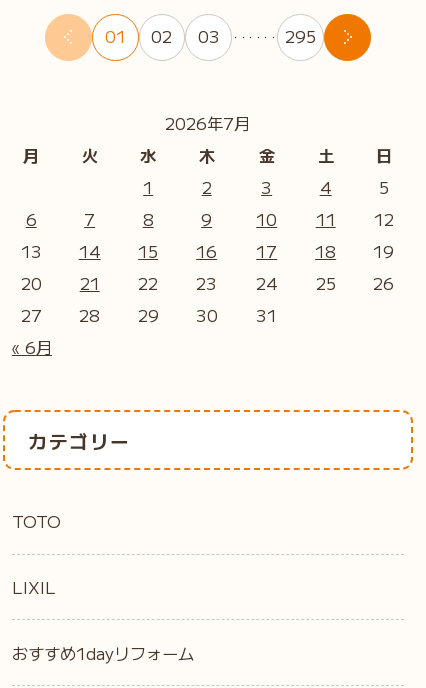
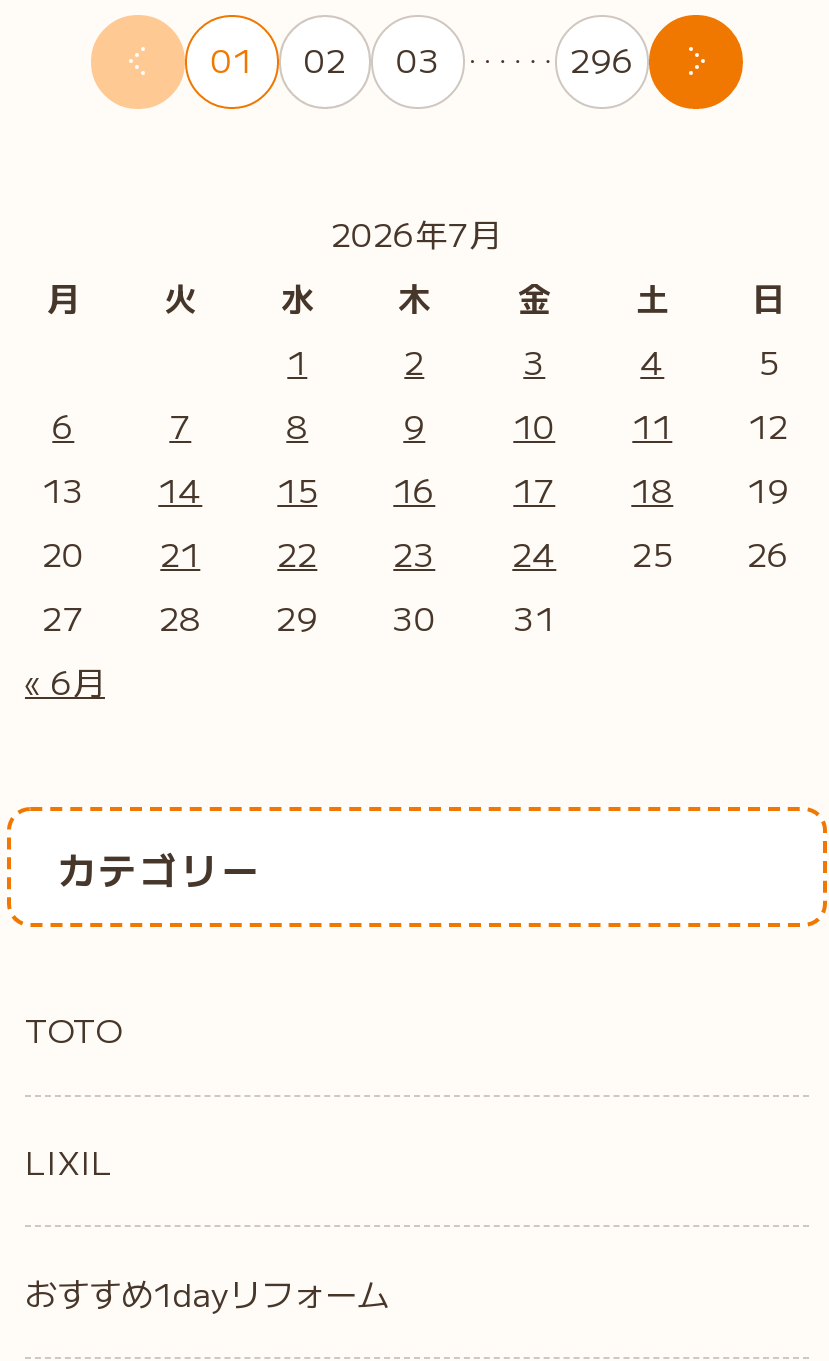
[285,24,316,48] 295 -> [570,36,634,84] 296

